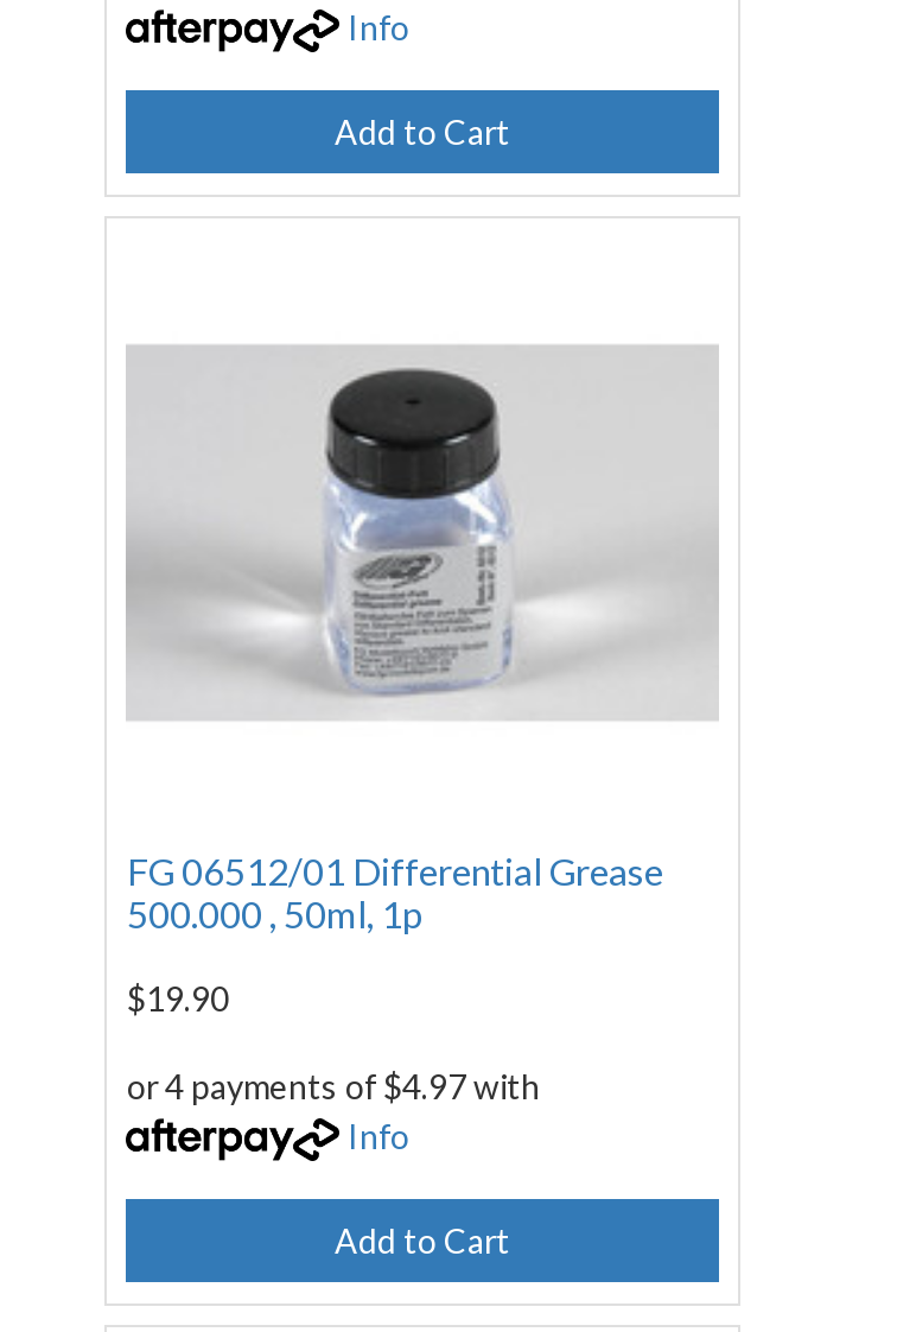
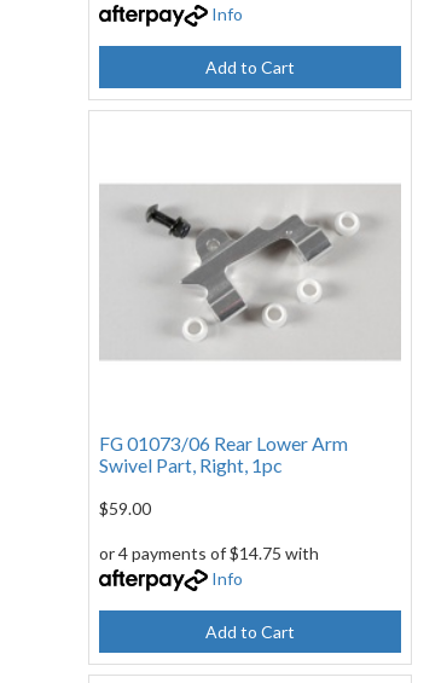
[126,344,719,696] [image] -> [100,176,400,353] [image]
[127,846,663,934] FG 06512/01 Differential Grease | 500.000 , 50ml, 1p -> [100,431,349,476] FG 01073/06 Rear Lower Arm | Swivel Part, Right, 1pc
[127,977,229,1017] $19.90 -> [100,497,152,518] $59.00
[127,1065,540,1105] or 4 payments of $4.97 with -> [100,542,320,563] or 4 payments of $14.75 with

